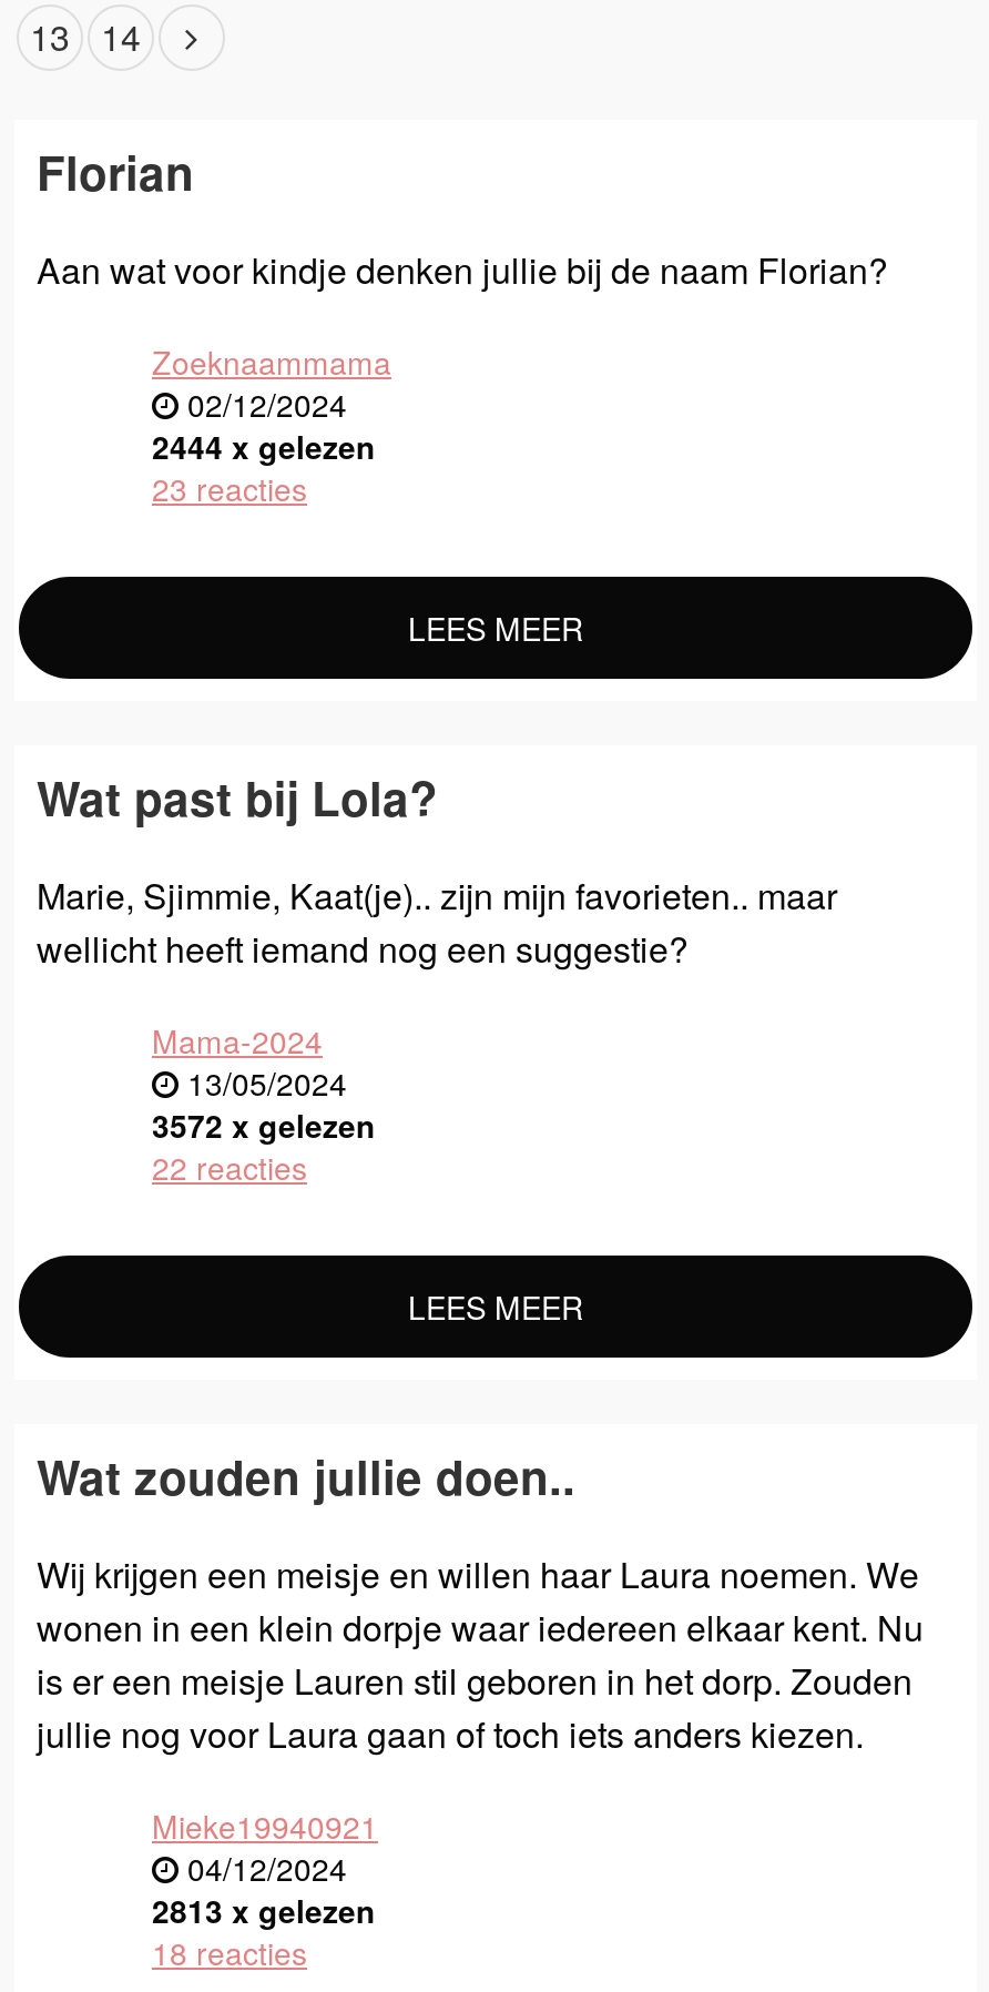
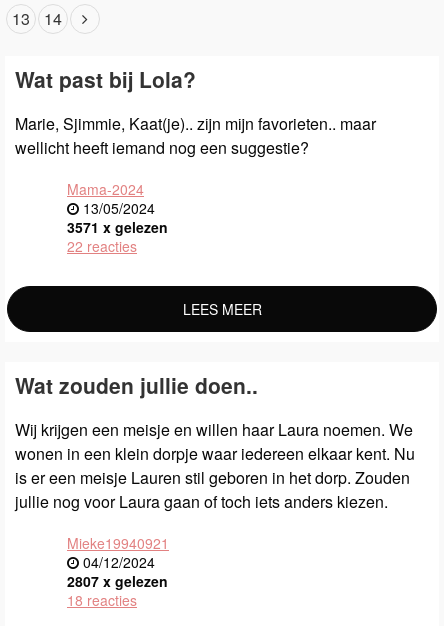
[37,138,888,650] Florian | Aan wat voor kindje denken jullie bij de naam Florian? | Zoeknaammama | 02/12/2024 | 2444 x gelezen | 23 reacties | LEES MEER -> none
[152,1102,376,1147] 3572 x gelezen -> [67,217,168,237] 3571 x gelezen
[152,1888,376,1932] 2813 x gelezen -> [67,571,168,591] 2807 x gelezen

